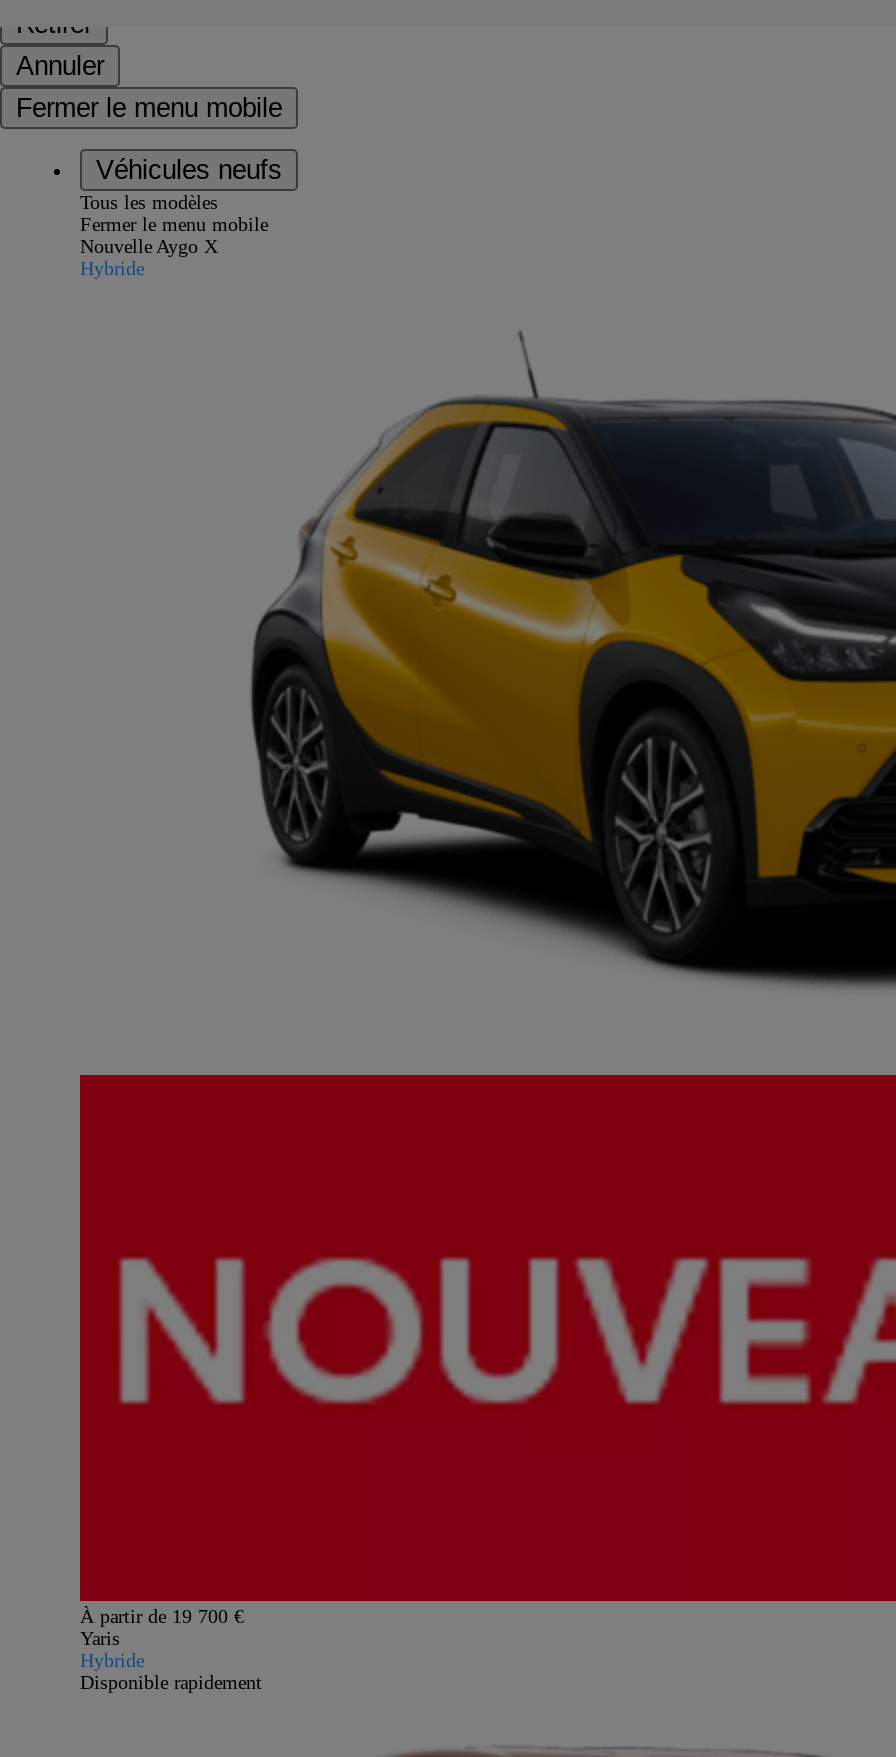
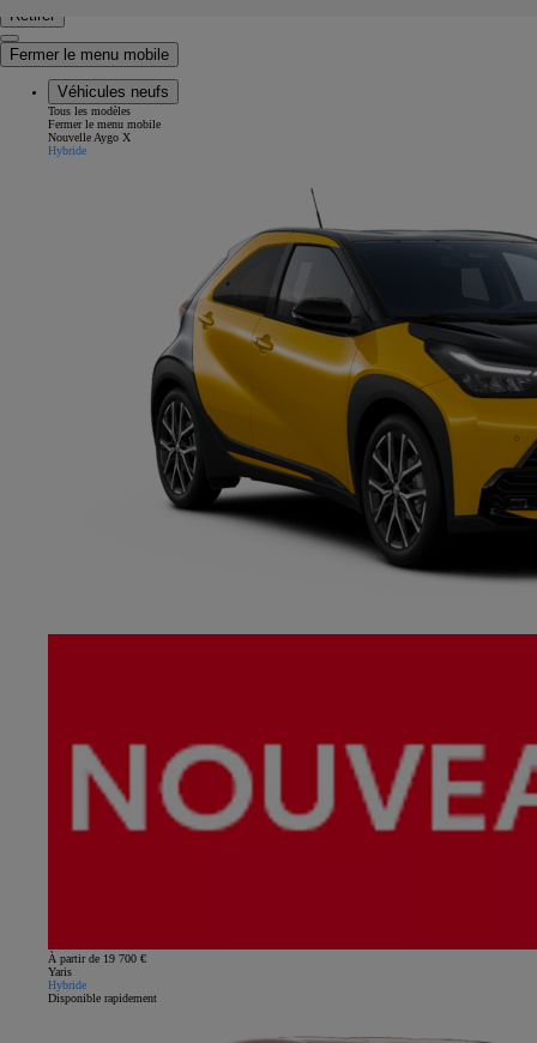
[16,51,104,81] Annuler -> none

